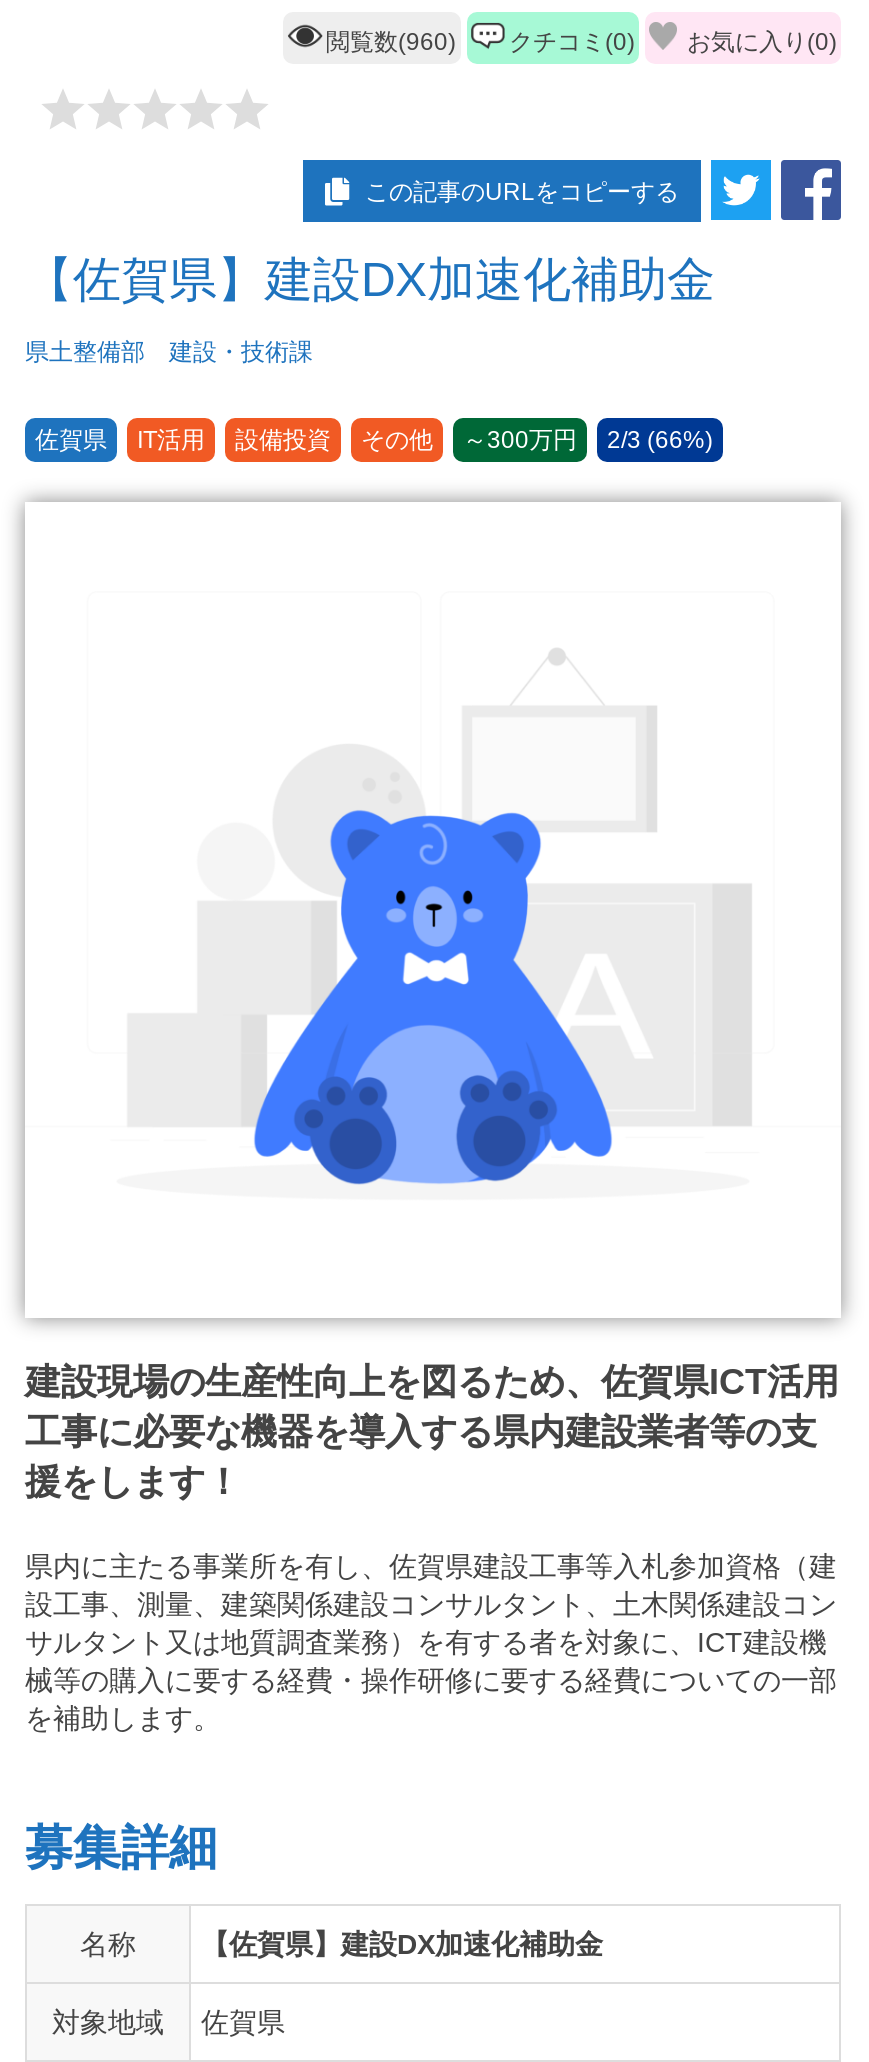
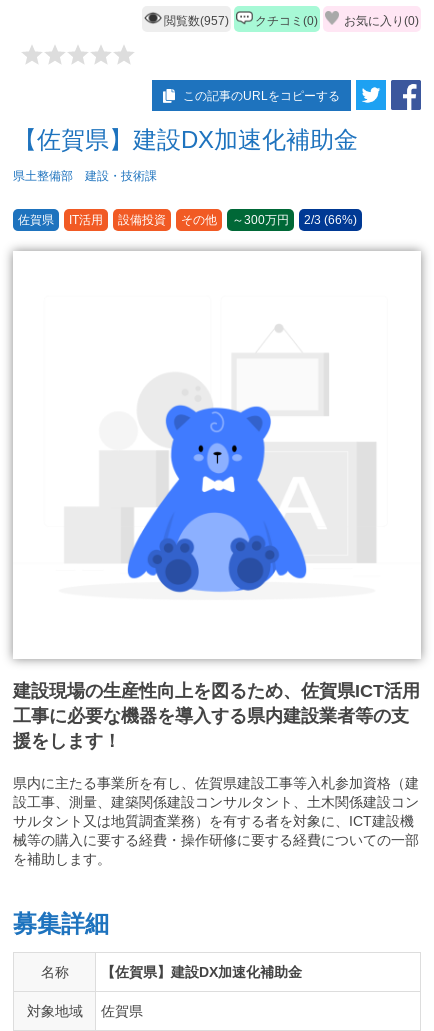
[326,28,456,56] 閲覧数(960) -> [163,14,228,28] 閲覧数(957)

